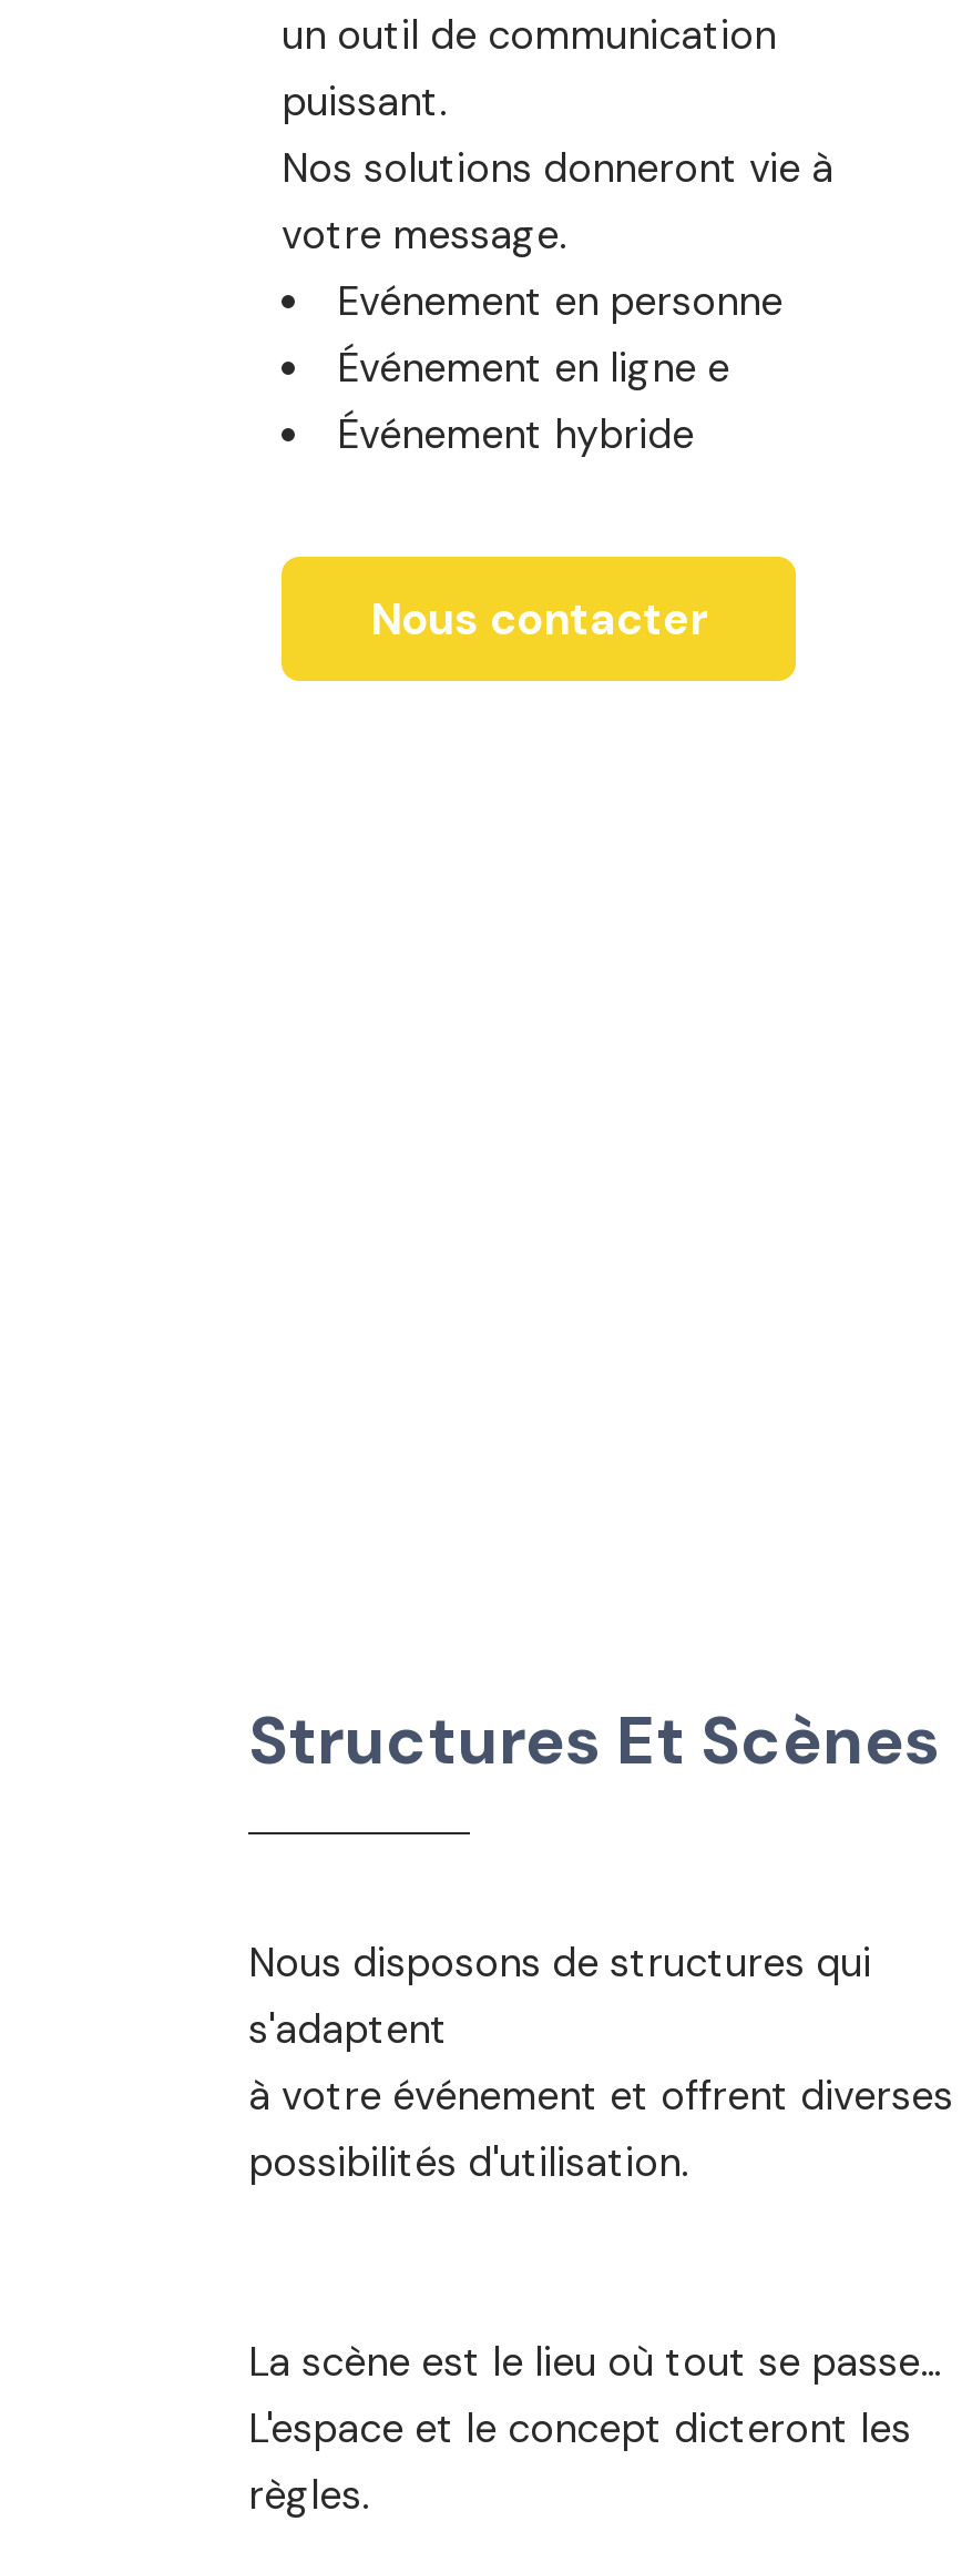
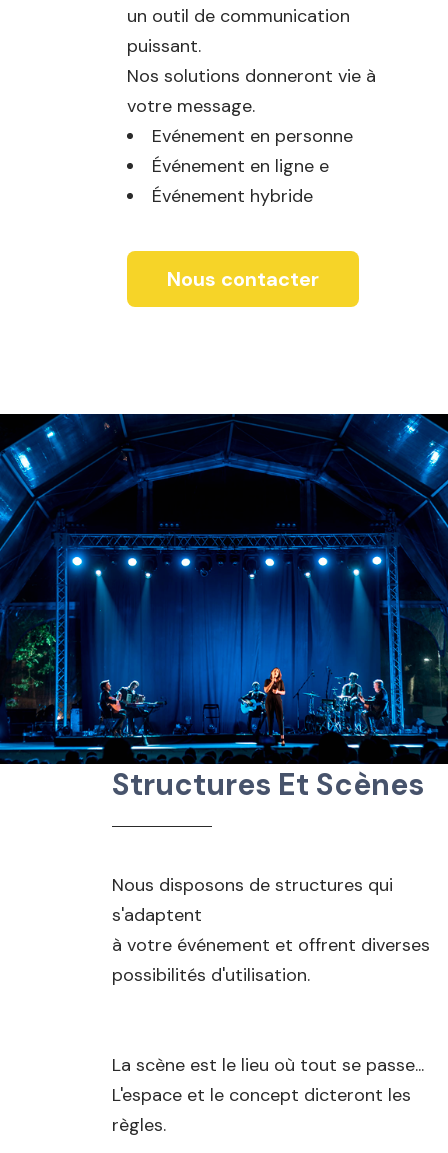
none -> [3,413,445,765] [image]

